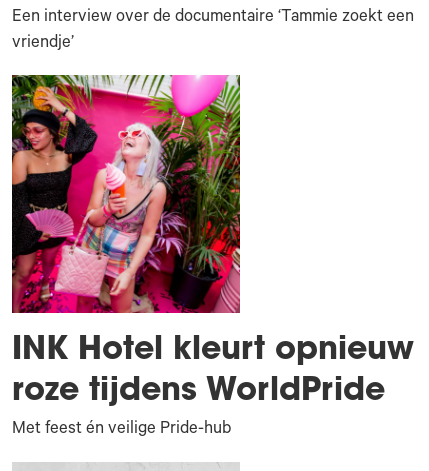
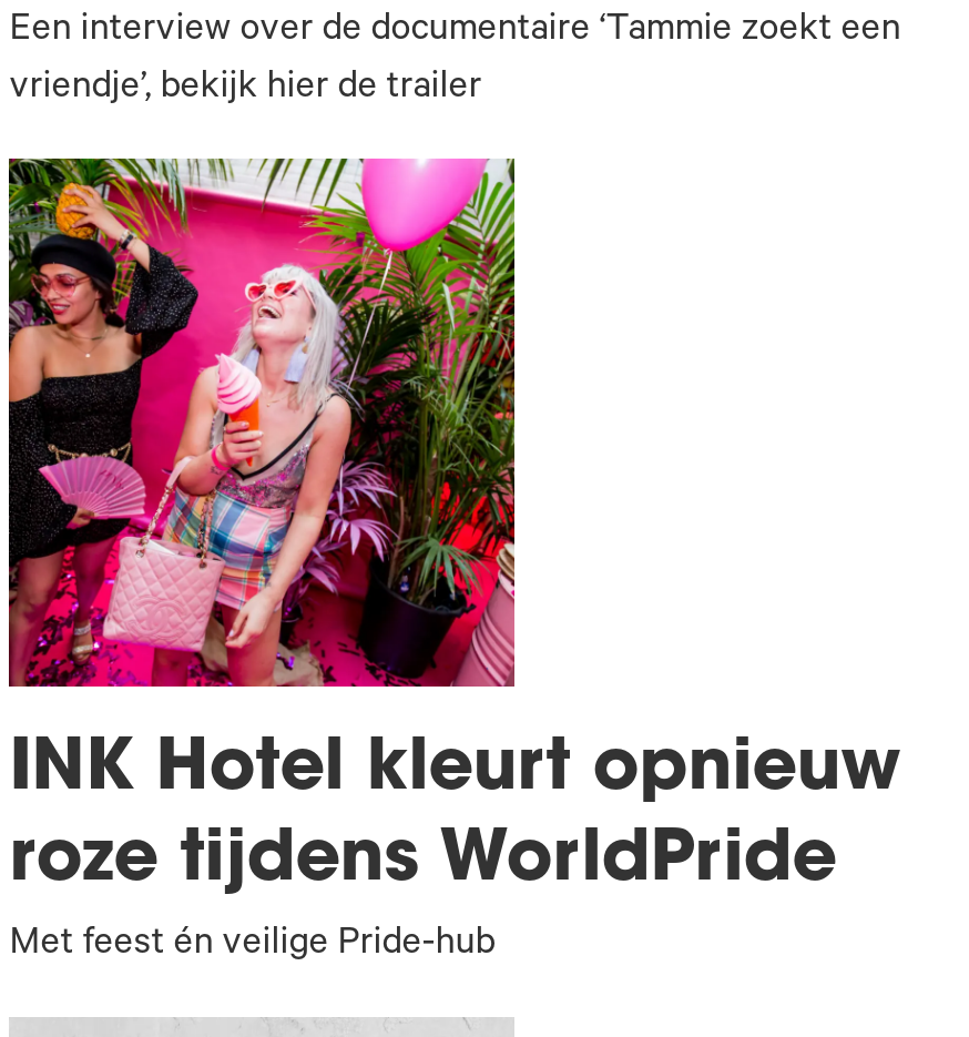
[12,35,74,54] vriendje’ -> [9,69,482,111] vriendje’, bekijk hier de trailer

